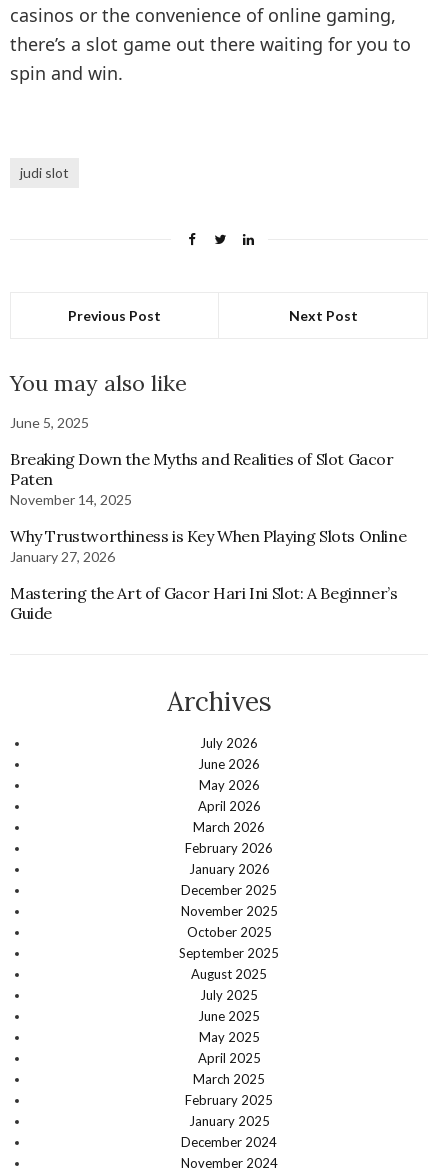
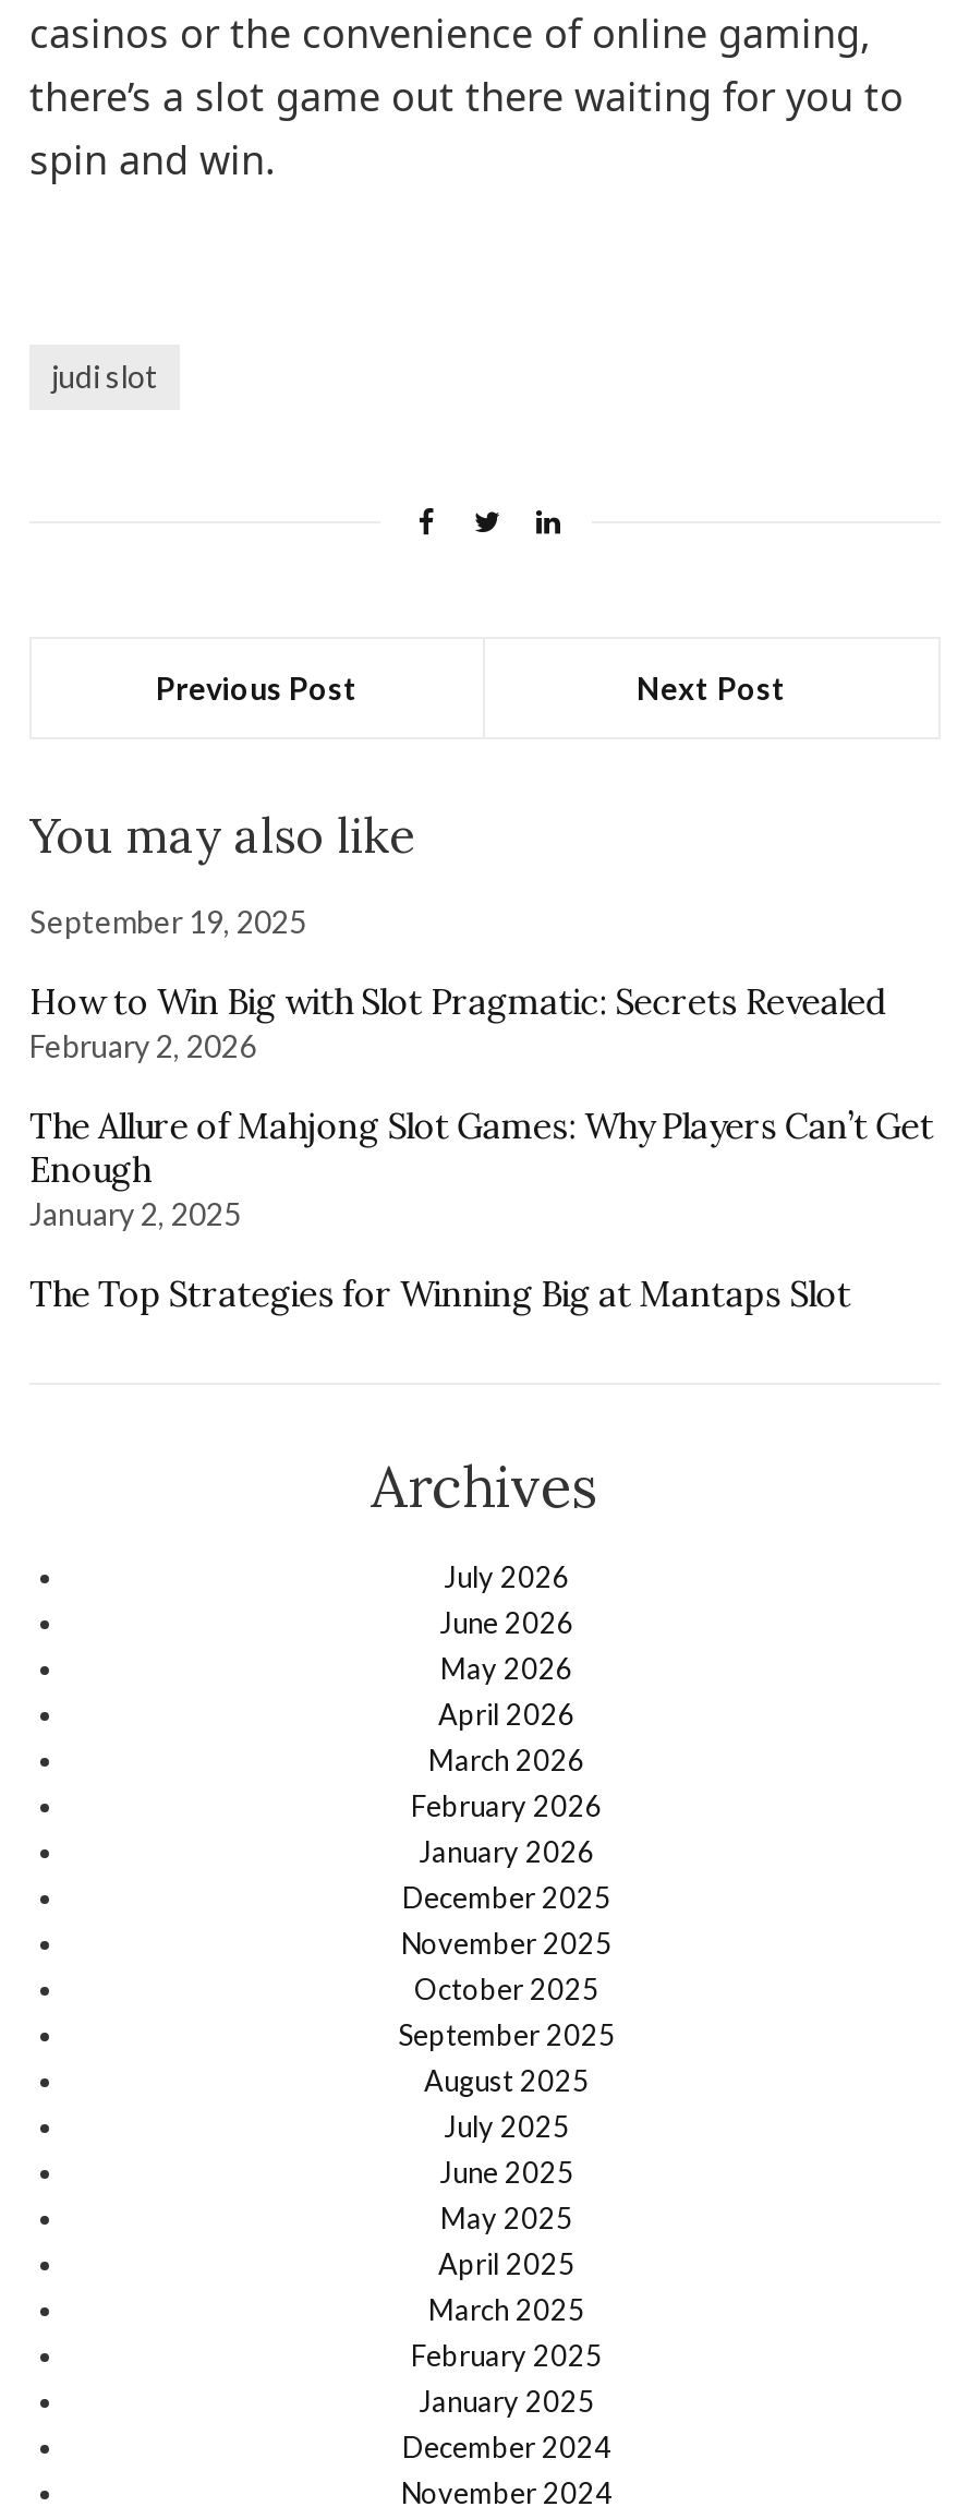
[10,414,89,431] June 5, 2025 -> [29,903,306,940] September 19, 2025
[10,449,394,508] Breaking Down the Myths and Realities of Slot Gacor | Paten | November 14, 2025 -> [29,979,887,1064] How to Win Big with Slot Pragmatic: Secrets Revealed | February 2, 2026
[10,526,406,565] Why Trustworthiness is Key When Playing Slots Online | January 27, 2026 -> [29,1104,934,1232] The Allure of Mahjong Slot Games: Why Players Can’t Get | Enough | January 2, 2025
[10,583,397,623] Mastering the Art of Gacor Hari Ini Slot: A Beginner’s | Guide -> [29,1271,851,1315] The Top Strategies for Winning Big at Mantaps Slot

